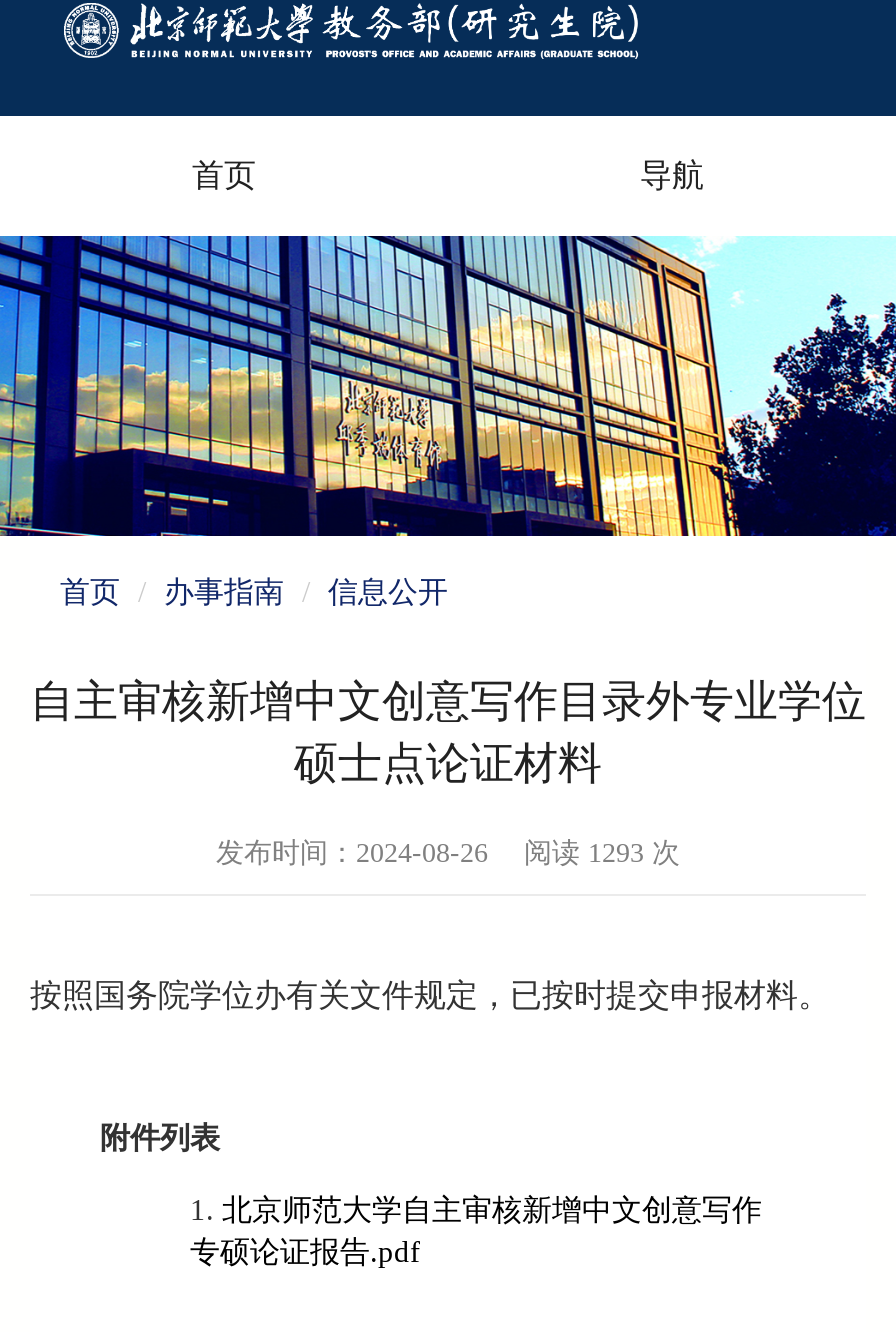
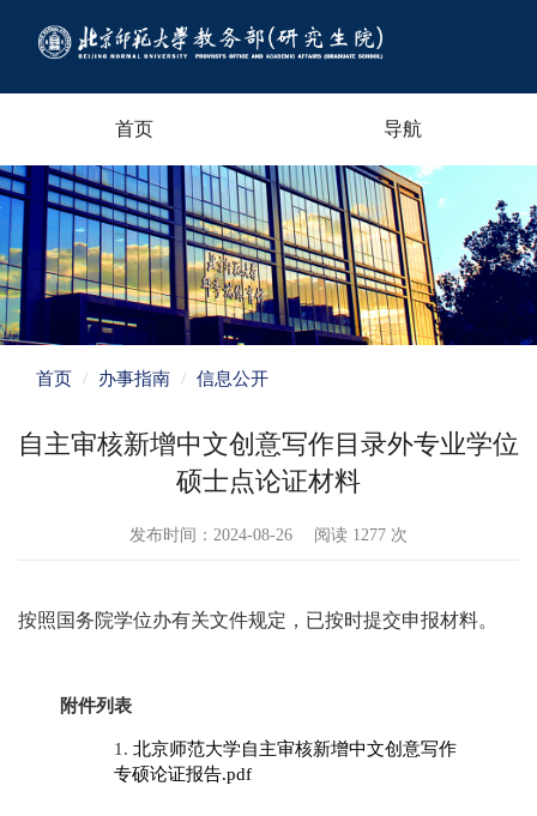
[216,838,680,868] 发布时间：2024-08-26阅读1293 次 -> [129,526,408,544] 发布时间：2024-08-26阅读1277 次

